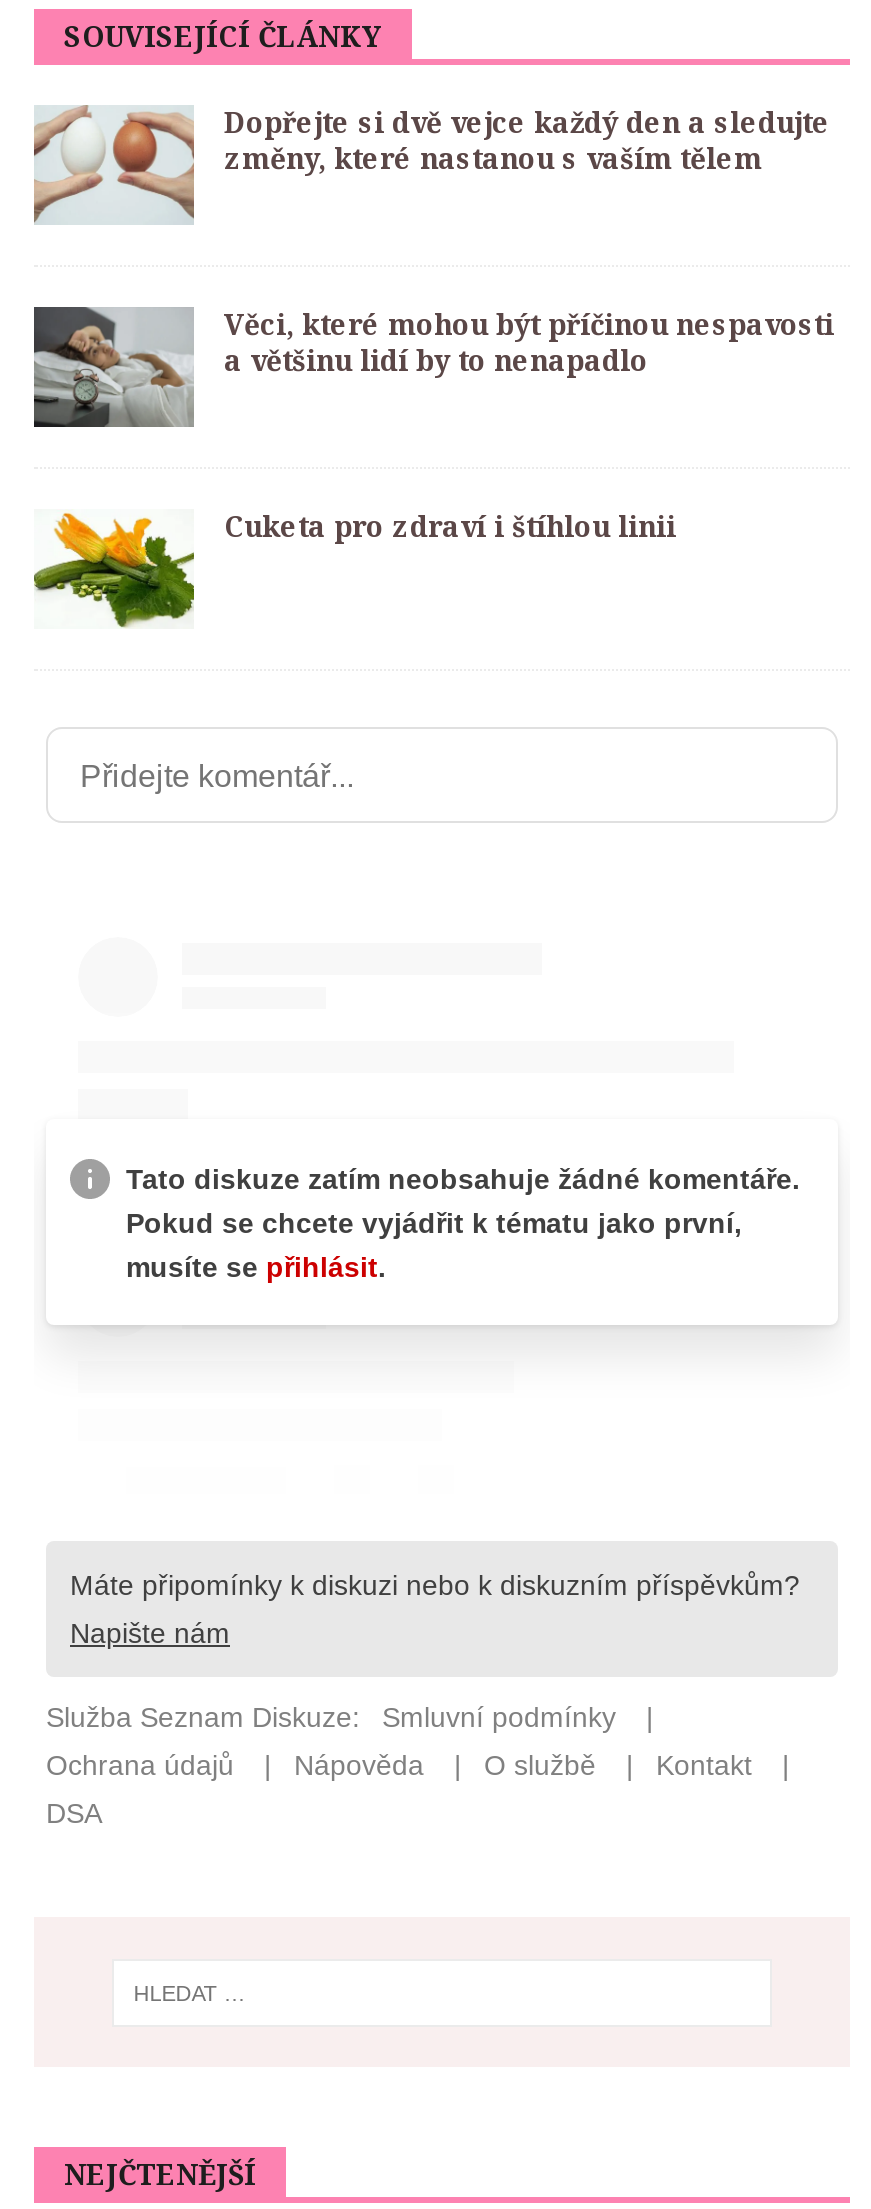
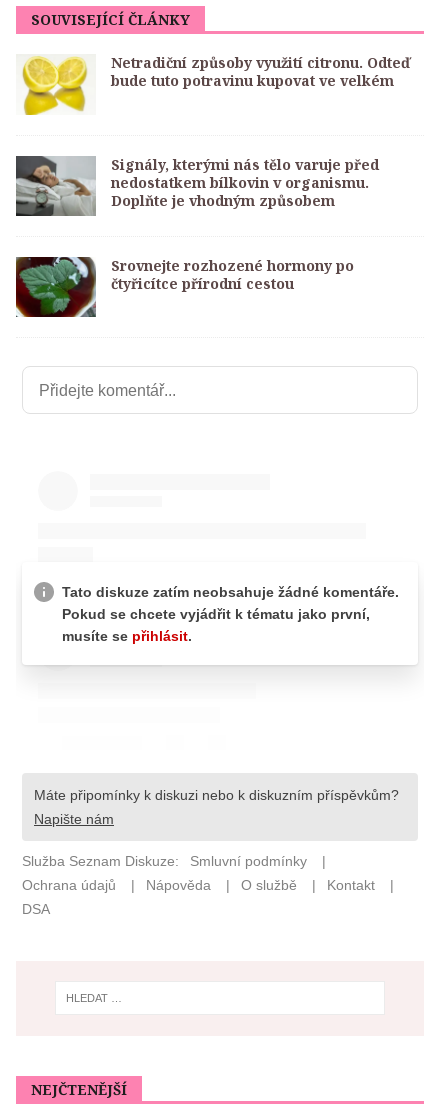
[32,103,830,226] [image] | Dopřejte si dvě vejce každý den a sledujte | změny, které nastanou s vaším tělem -> [16,53,410,116] [image] | Netradiční způsoby využití citronu. Odteď | bude tuto potravinu kupovat ve velkém
[224,305,834,379] Věci, které mohou být příčinou nespavosti | a většinu lidí by to nenapadlo -> [111,154,379,209] Signály, kterými nás tělo varuje před | nedostatkem bílkovin v organismu. | Doplňte je vhodným způsobem
[32,507,676,630] [image] | Cuketa pro zdraví i štíhlou linii -> [15,256,354,318] [image] | Srovnejte rozhozené hormony po | čtyřicítce přírodní cestou

